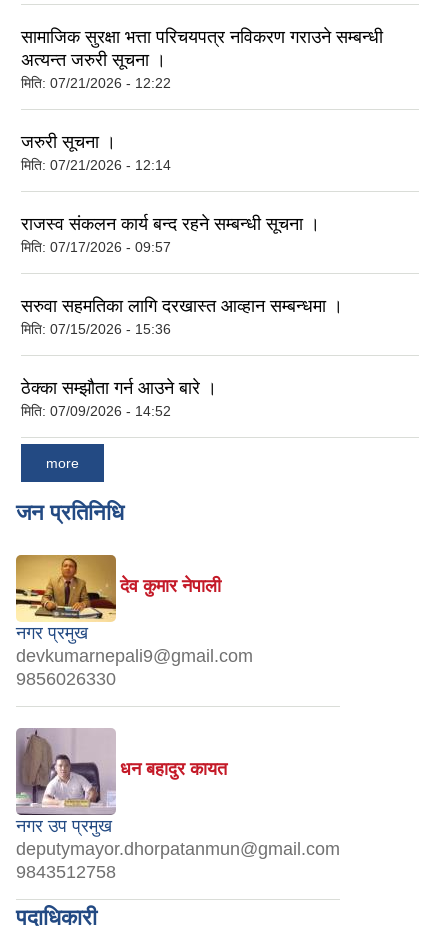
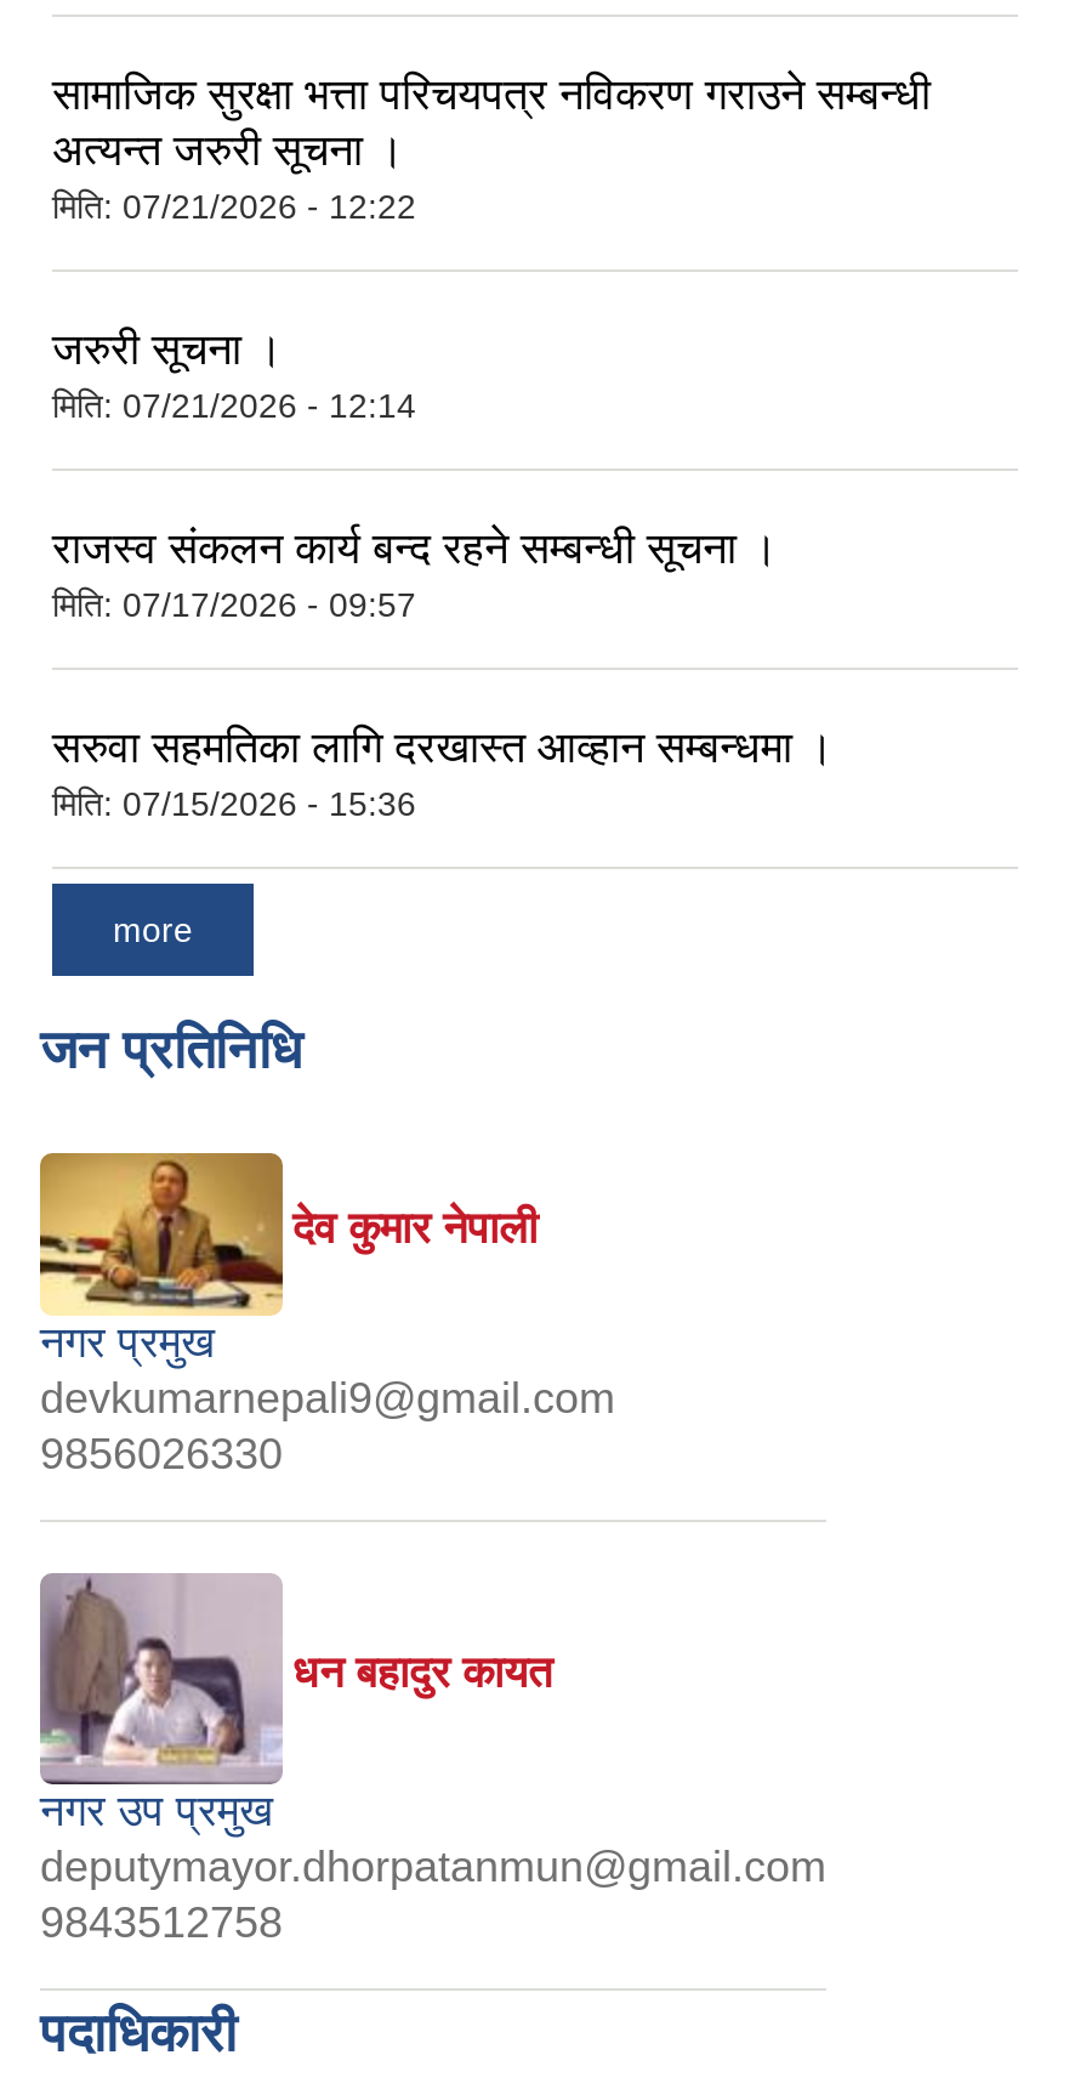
[21,378,217,419] ठेक्का सम्झौता गर्न आउने बारे । | मिति: 07/09/2026 - 14:52 -> none

